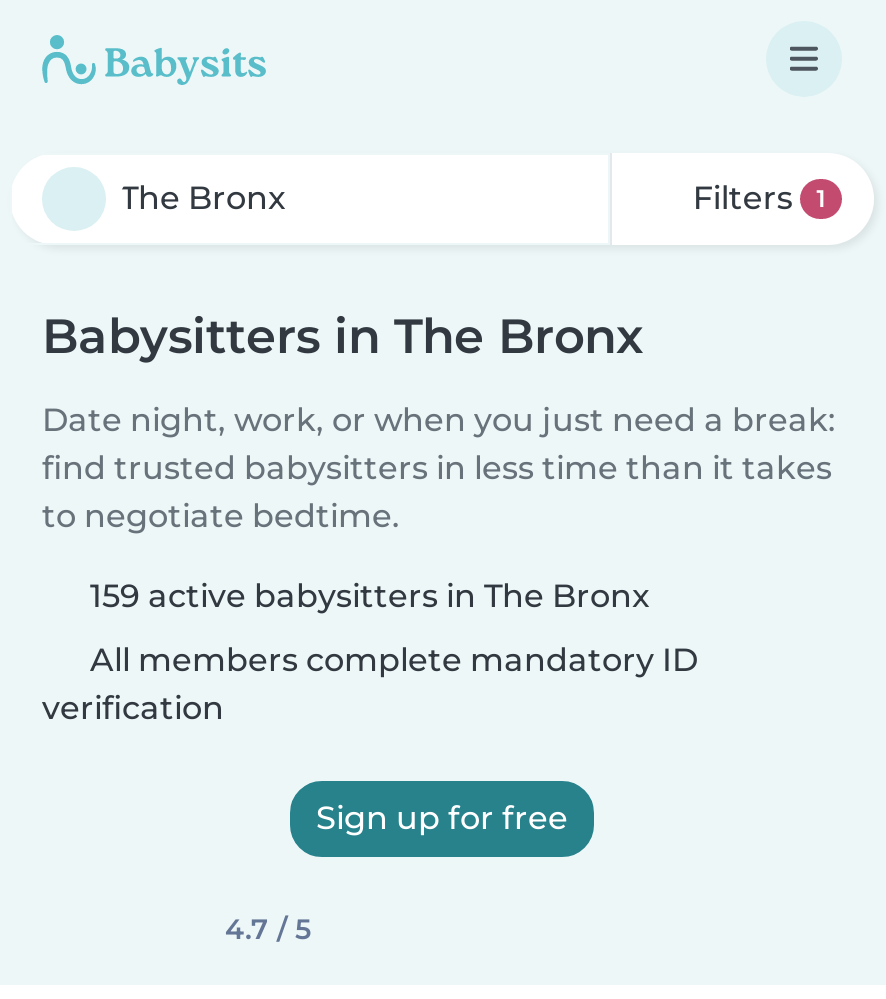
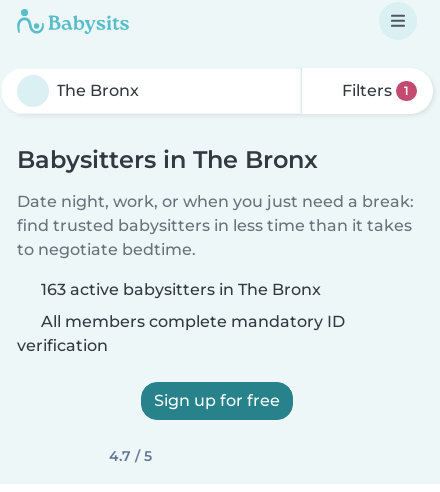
[90,577,650,615] 159 active babysitters in The Bronx -> [41,280,321,299] 163 active babysitters in The Bronx

